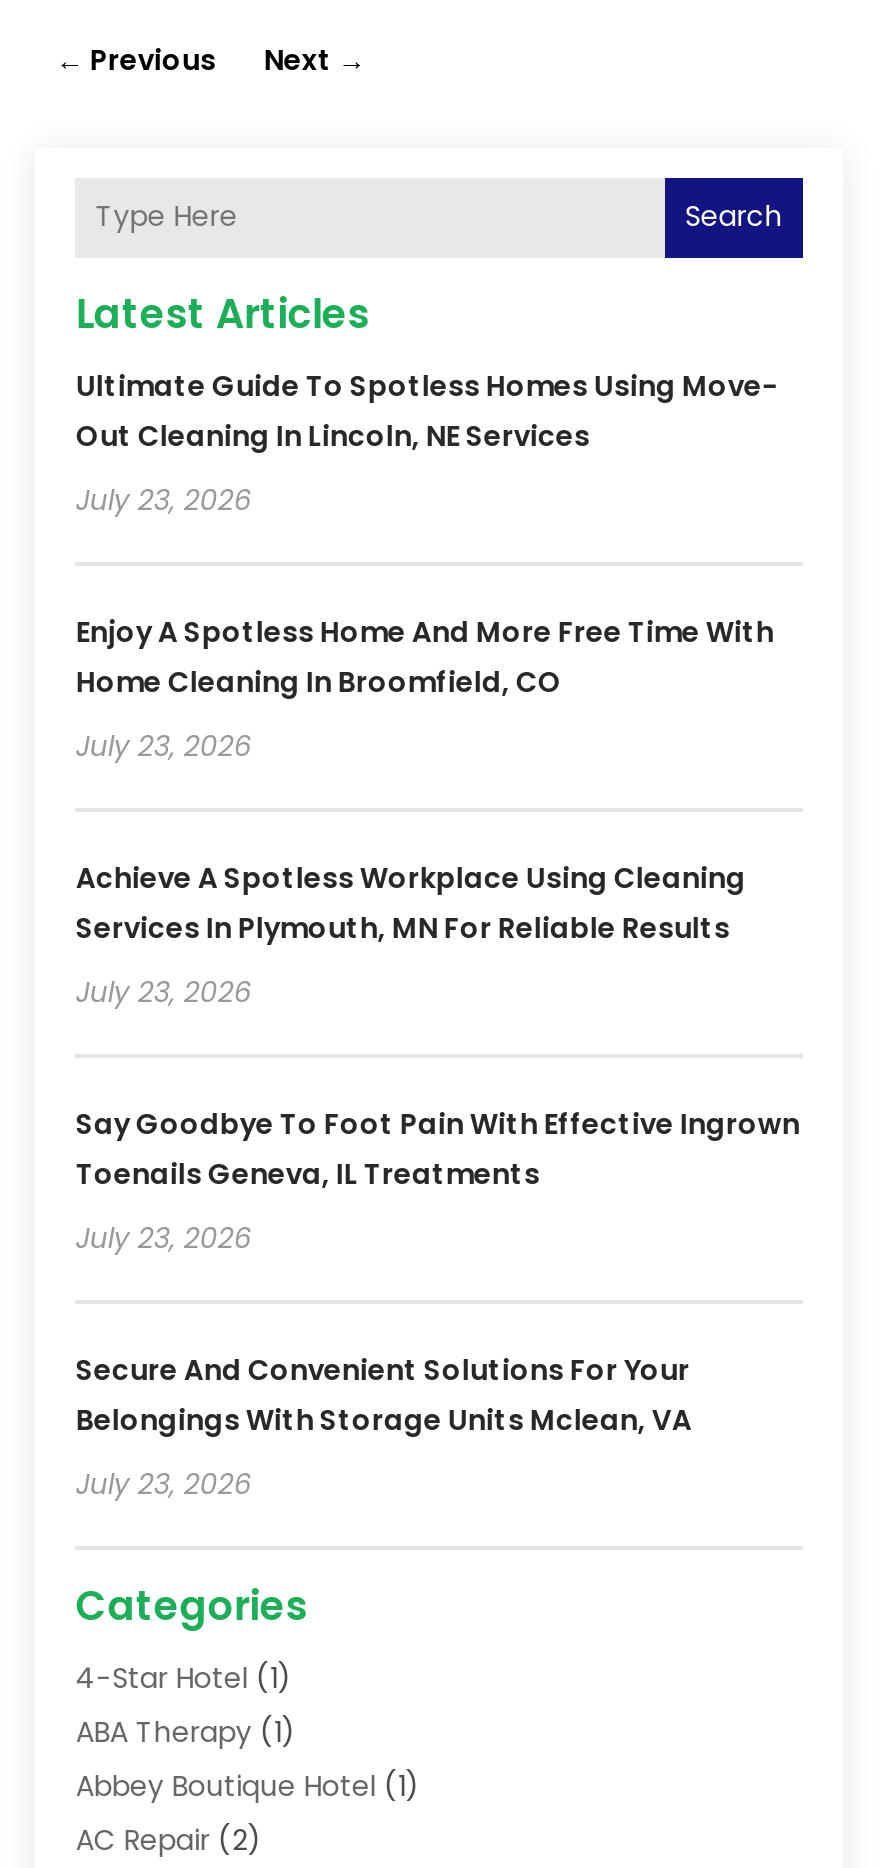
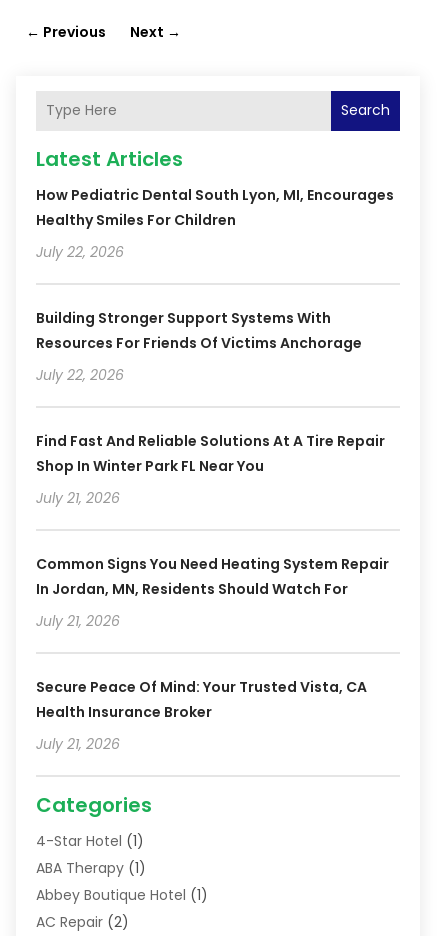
[76,365,778,455] Ultimate Guide To Spotless Homes Using Move- | Out Cleaning In Lincoln, NE Services -> [36,185,394,230] How Pediatric Dental South Lyon, MI, Encourages | Healthy Smiles For Children
[76,479,252,519] July 23, 2026 -> [36,242,124,262] July 22, 2026
[76,611,774,701] Enjoy A Spotless Home And More Free Time With | Home Cleaning In Broomfield, CO -> [36,308,362,353] Building Stronger Support Systems With | Resources For Friends Of Victims Anchorage
[76,725,252,765] July 23, 2026 -> [36,365,124,385] July 22, 2026
[76,857,746,947] Achieve A Spotless Workplace Using Cleaning | Services In Plymouth, MN For Reliable Results -> [36,431,385,476] Find Fast And Reliable Solutions At A Tire Repair | Shop In Winter Park FL Near You
[76,971,252,1011] July 23, 2026 -> [36,488,120,508] July 21, 2026
[76,1103,800,1193] Say Goodbye To Foot Pain With Effective Ingrown | Toenails Geneva, IL Treatments -> [36,554,389,599] Common Signs You Need Heating System Repair | In Jordan, MN, Residents Should Watch For
[76,1217,252,1257] July 23, 2026 -> [36,611,120,631] July 21, 2026
[76,1349,692,1439] Secure And Convenient Solutions For Your | Belongings With Storage Units Mclean, VA -> [36,677,367,722] Secure Peace Of Mind: Your Trusted Vista, CA | Health Insurance Broker
[76,1463,252,1503] July 23, 2026 -> [36,734,120,754] July 21, 2026

